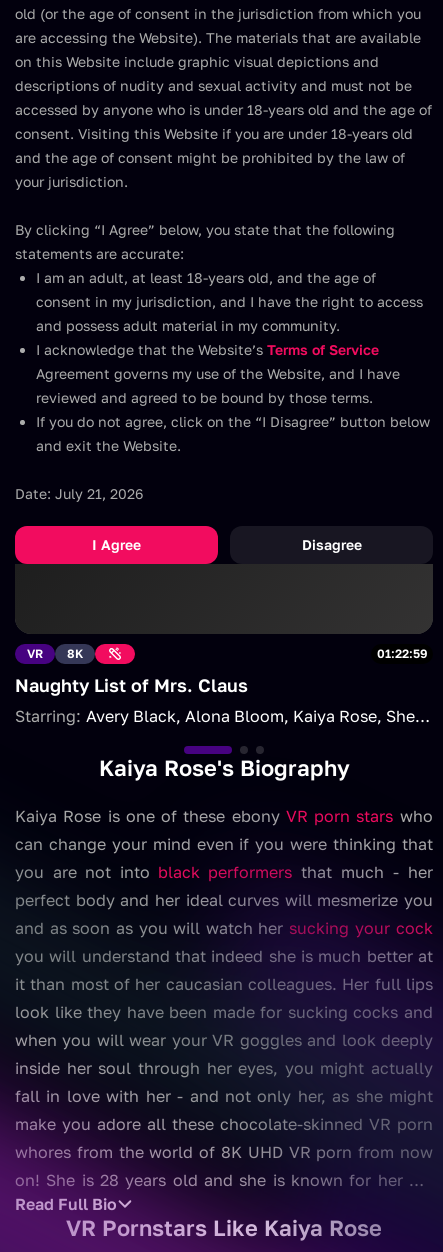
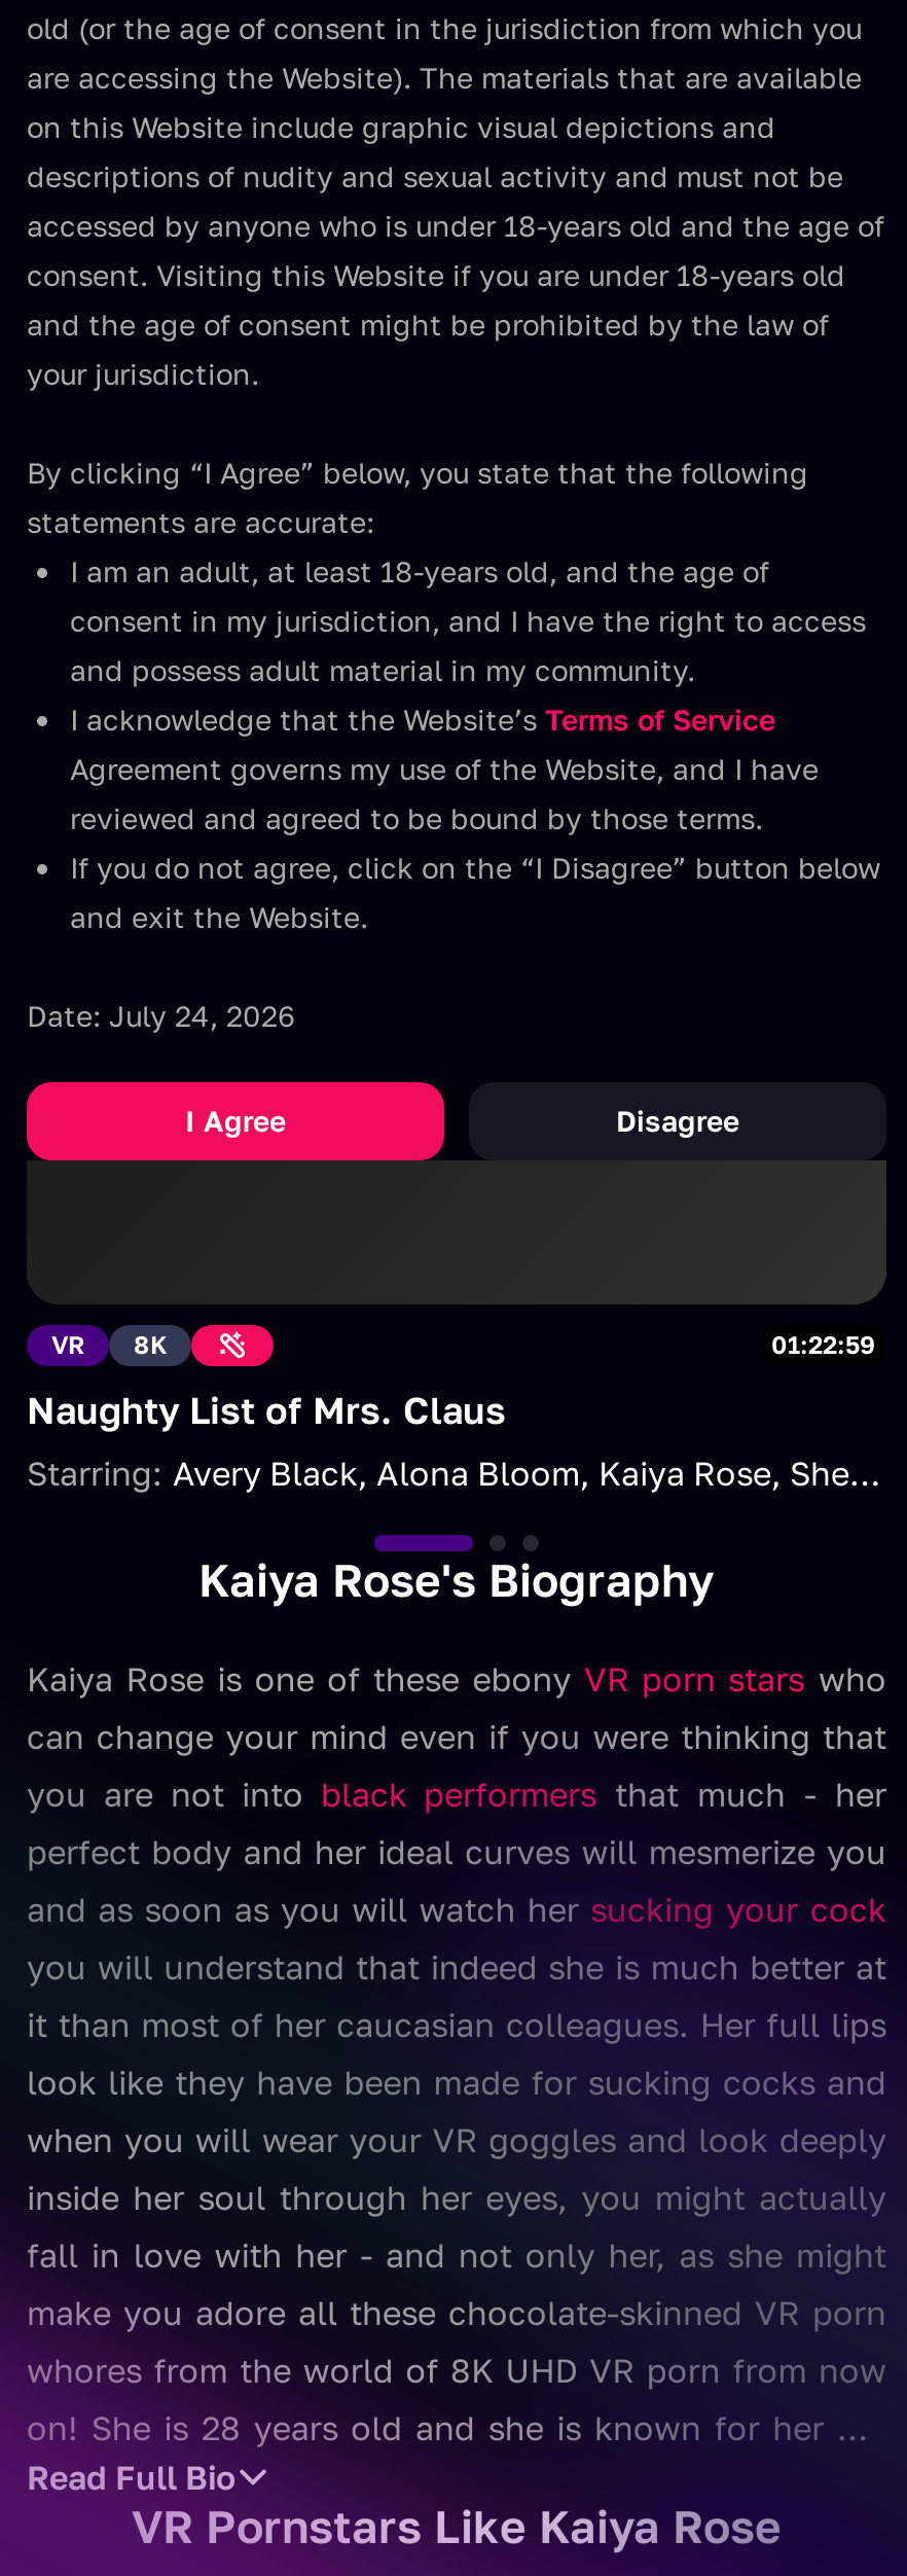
[15,485,143,502] Date: July 21, 2026 -> [27,998,294,1033] Date: July 24, 2026

